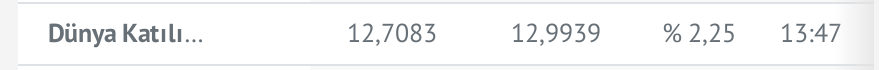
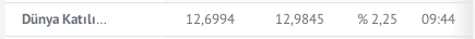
[347,16,437,50] 12,7083 -> [185,10,234,28] 12,6994
[511,16,601,50] 12,9939 -> [275,10,324,28] 12,9845
[780,16,842,50] 13:47 -> [421,10,455,28] 09:44

